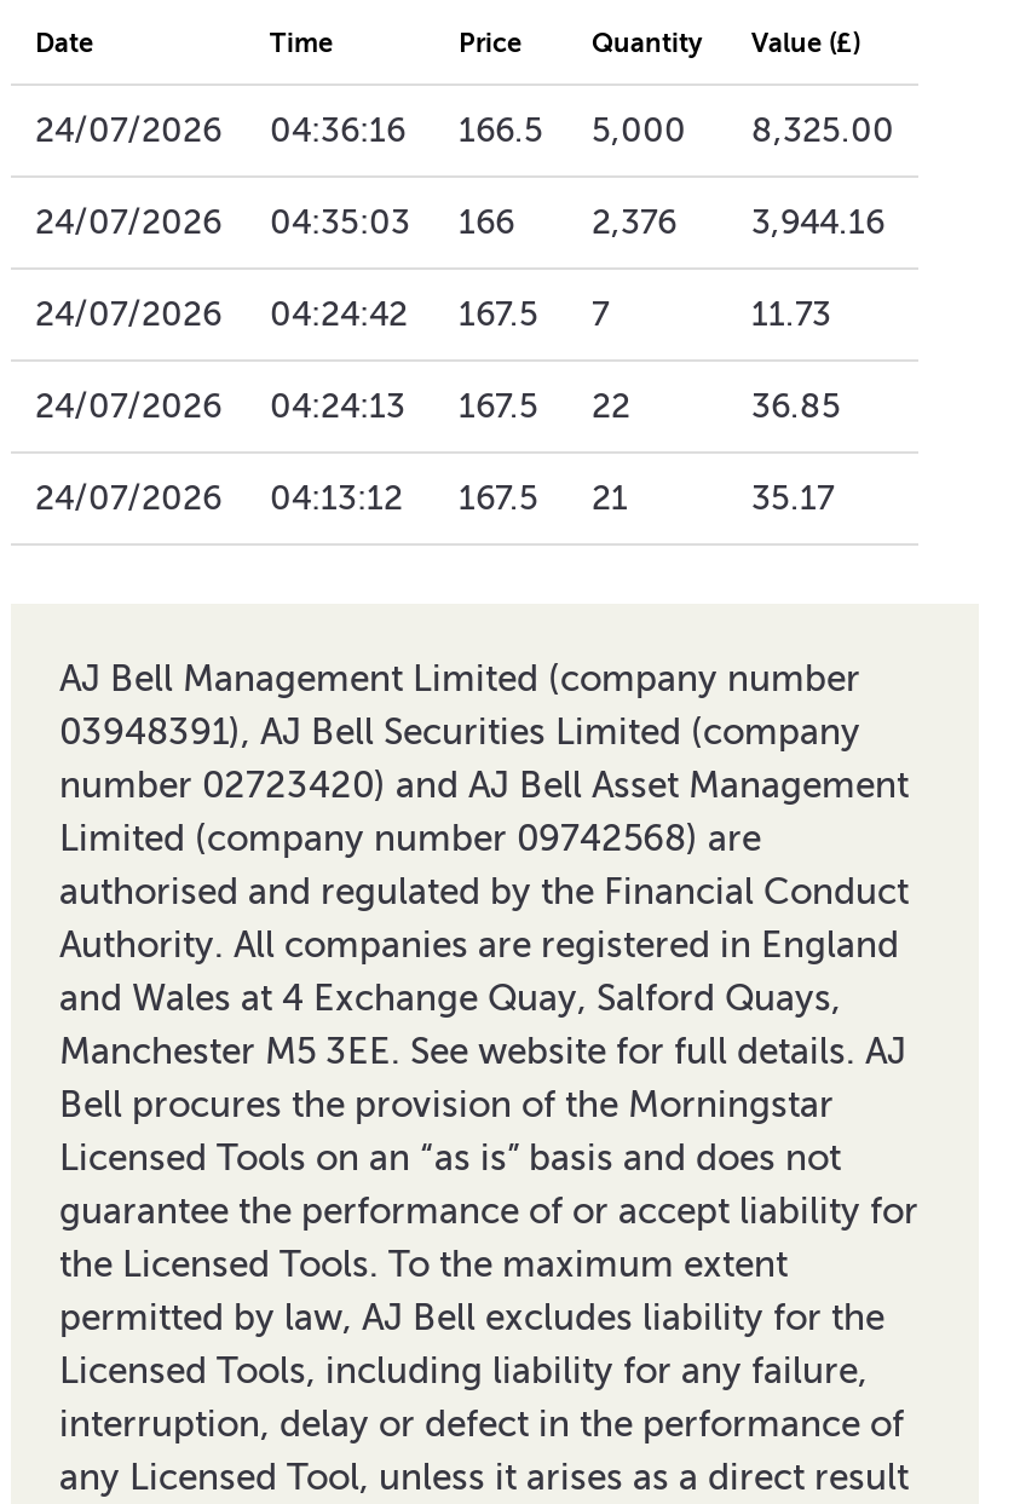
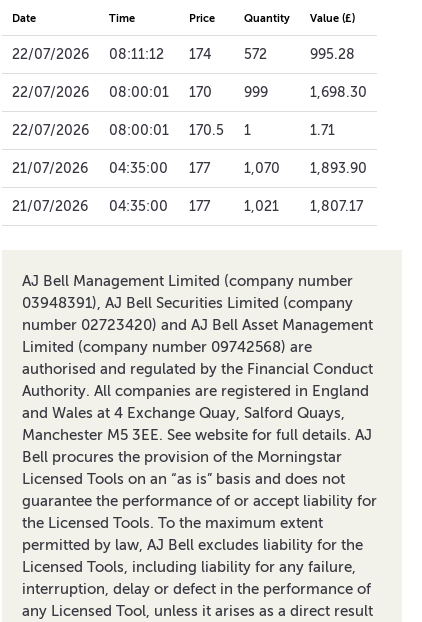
[35,112,221,148] 24/07/2026 -> [12,47,89,62] 22/07/2026
[270,112,405,148] 04:36:16 -> [109,47,164,62] 08:11:12
[459,112,543,148] 166.5 -> [189,47,211,62] 174
[592,112,686,148] 5,000 -> [244,47,267,62] 572
[751,112,894,148] 8,325.00 -> [310,47,355,62] 995.28
[35,204,221,240] 24/07/2026 -> [12,85,89,100] 22/07/2026
[270,204,410,240] 04:35:03 -> [109,85,169,100] 08:00:01
[459,204,514,240] 166 -> [189,85,212,100] 170
[592,204,676,240] 2,376 -> [244,85,268,100] 999
[751,204,884,240] 3,944.16 -> [310,85,367,100] 1,698.30
[35,296,221,332] 24/07/2026 -> [12,123,89,138] 22/07/2026
[270,296,408,332] 04:24:42 -> [109,123,169,138] 08:00:01
[459,296,538,332] 167.5 -> [189,123,224,138] 170.5
[592,296,609,332] 7 -> [244,123,251,138] 1
[751,296,831,332] 11.73 -> [310,123,335,138] 1.71
[35,388,221,424] 24/07/2026 -> [12,161,88,176] 21/07/2026
[270,388,405,424] 04:24:13 -> [109,161,168,176] 04:35:00
[459,388,538,424] 167.5 -> [189,161,210,176] 177
[592,388,630,424] 22 -> [244,161,280,176] 1,070
[751,388,841,424] 36.85 -> [310,161,367,176] 1,893.90
[35,480,221,516] 24/07/2026 -> [12,199,88,214] 21/07/2026
[270,480,403,516] 04:13:12 -> [109,199,168,214] 04:35:00
[459,480,538,516] 167.5 -> [189,199,210,214] 177
[592,480,628,516] 21 -> [244,199,279,214] 1,021
[751,480,834,516] 35.17 -> [310,199,363,214] 1,807.17

